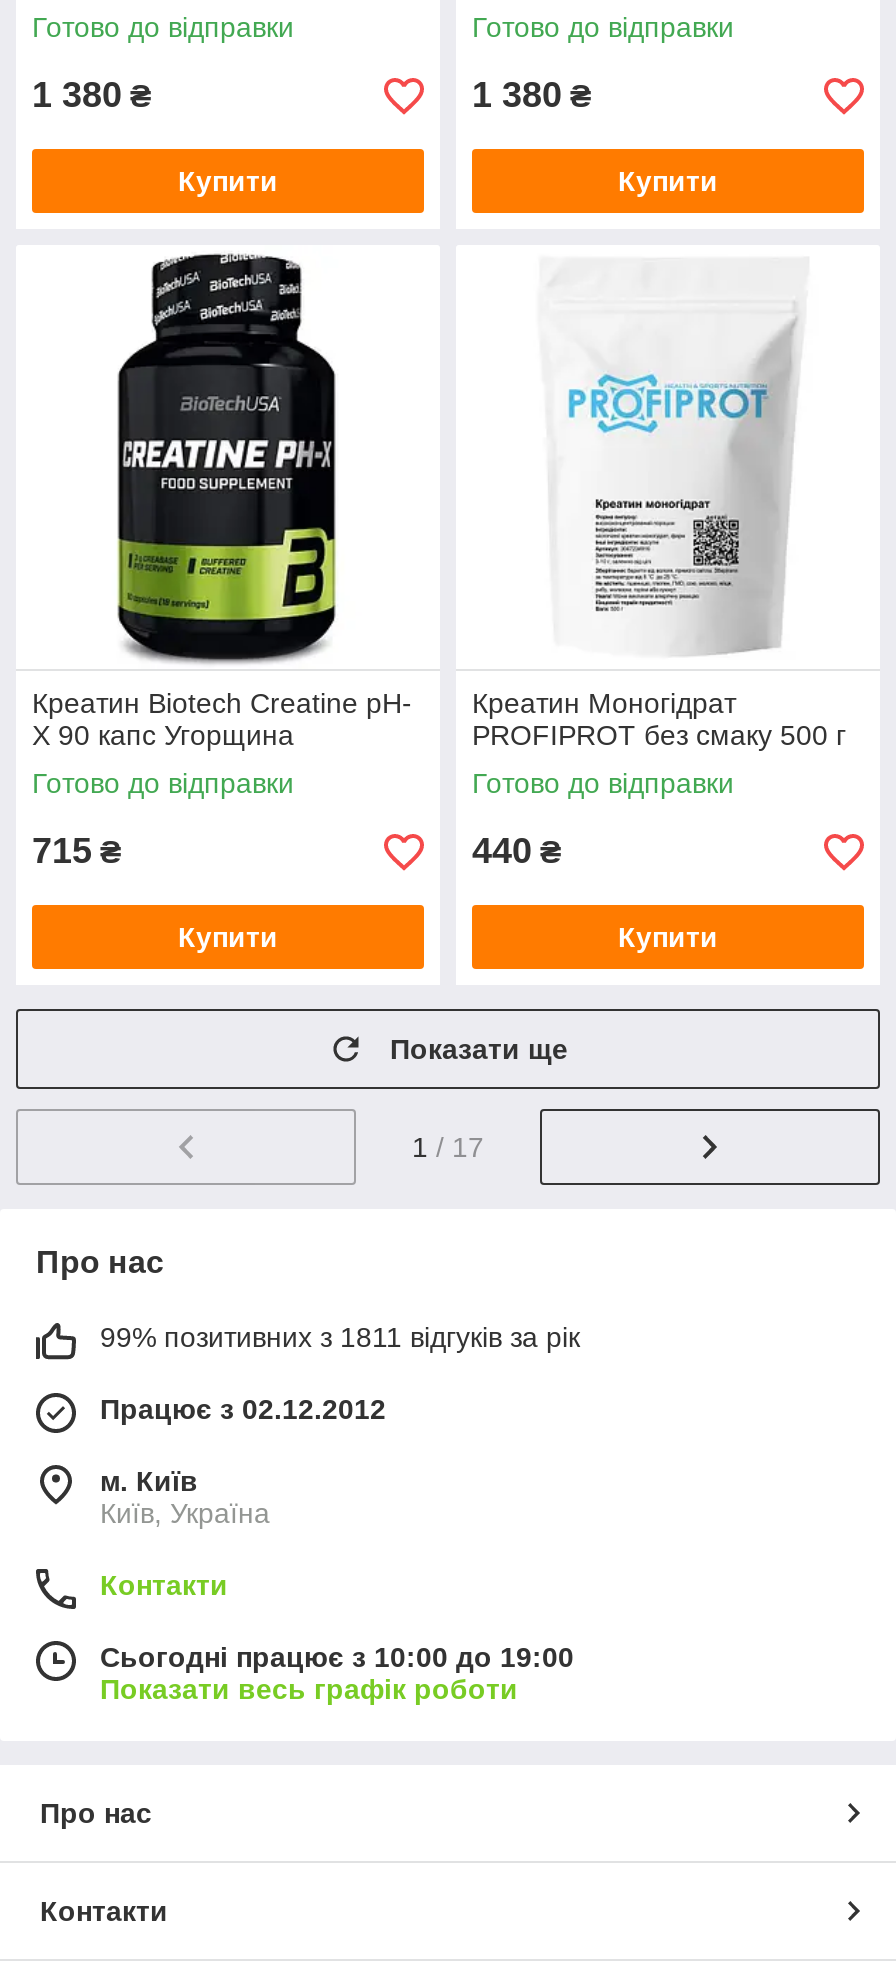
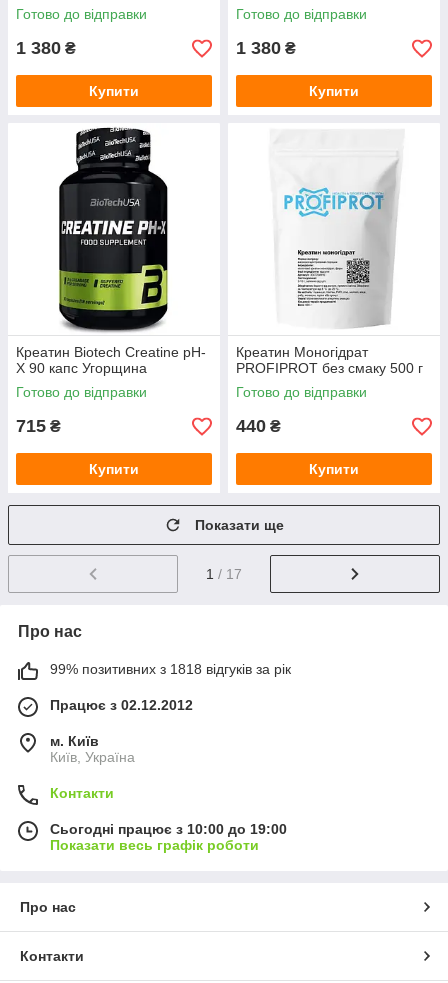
[100,1321,580,1353] 99% позитивних з 1811 відгуків за рік -> [50,661,291,677] 99% позитивних з 1818 відгуків за рік

